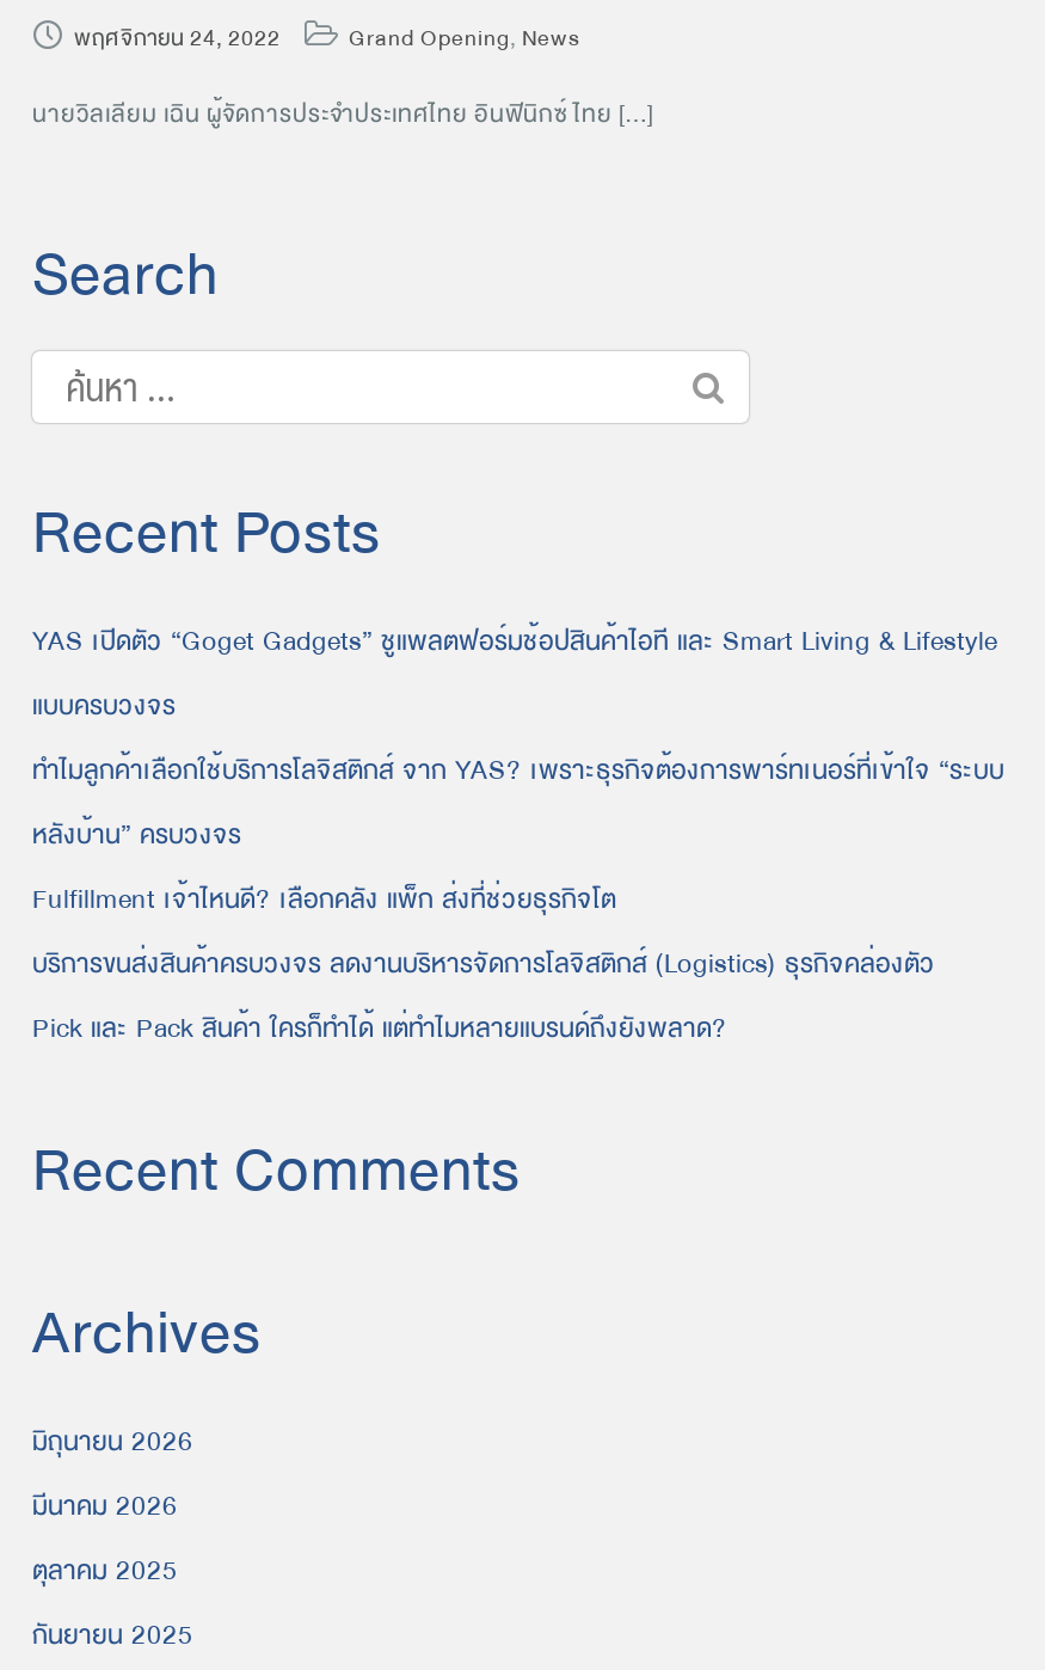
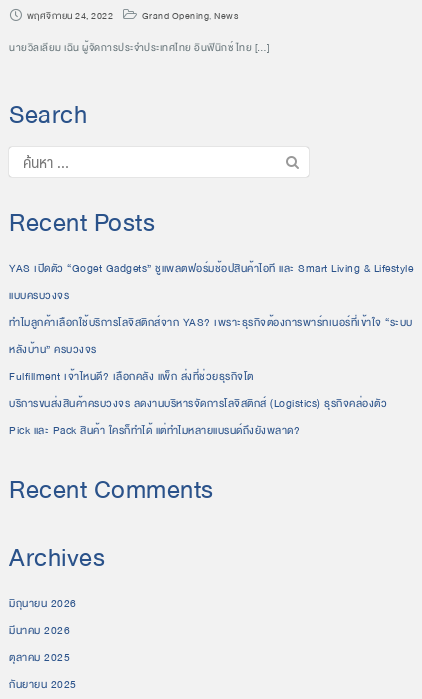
[32,747,1004,792] ทำไมลูกค้าเลือกใช้บริการโลจิสติกส์ จาก YAS? เพราะธุรกิจต้องการพาร์ทเนอร์ที่เข้าใจ “ระบบ -> [9,312,412,331] ทำไมลูกค้าเลือกใช้บริการโลจิสติกส์จาก YAS? เพราะธุรกิจต้องการพาร์ทเนอร์ที่เข้าใจ “ระบบ

